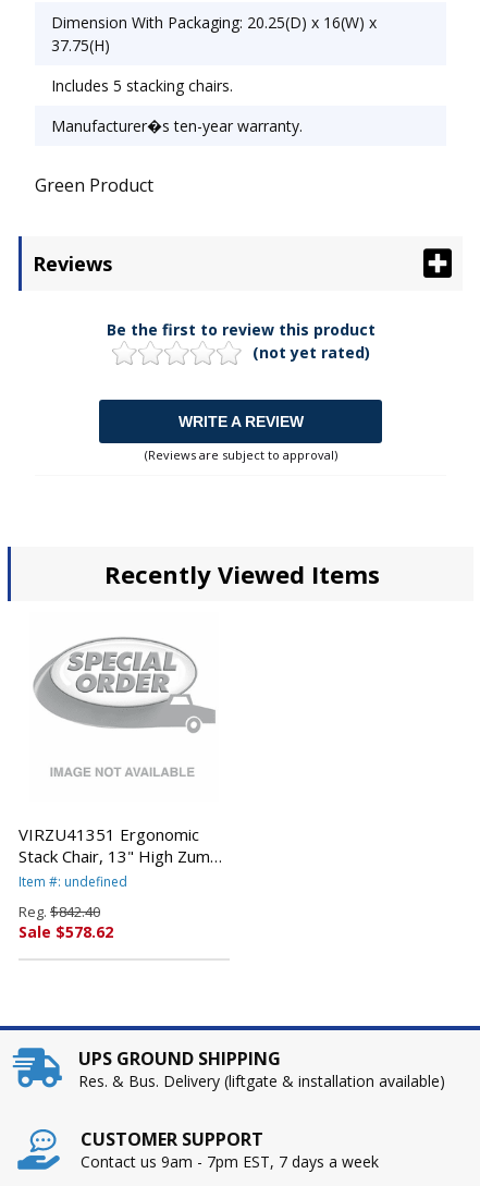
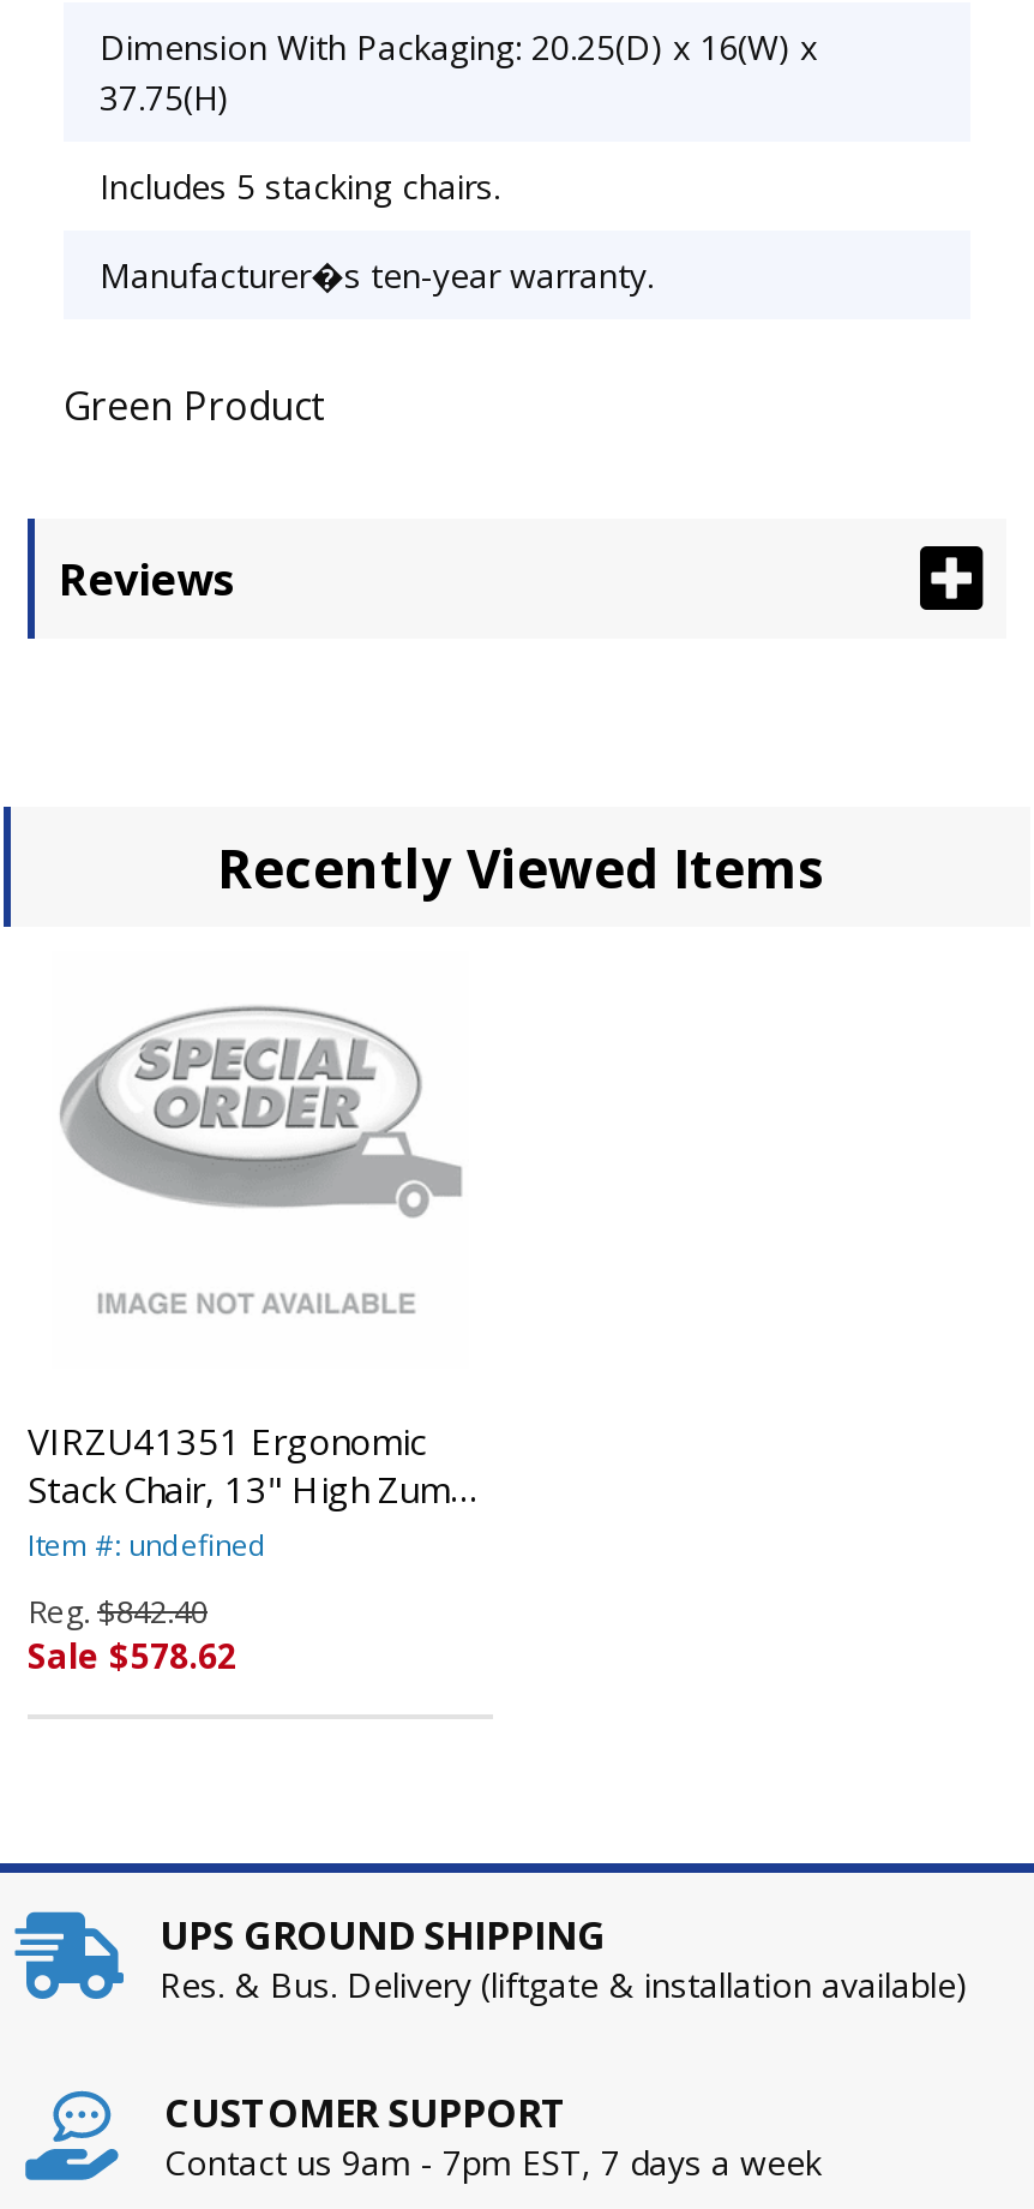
[106,319,375,463] Be the first to review this product | (not yet rated) | WRITE A REVIEW | (Reviews are subject to approval) -> none

